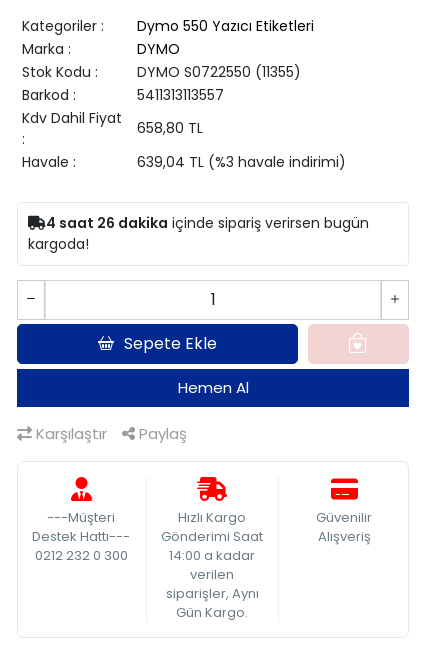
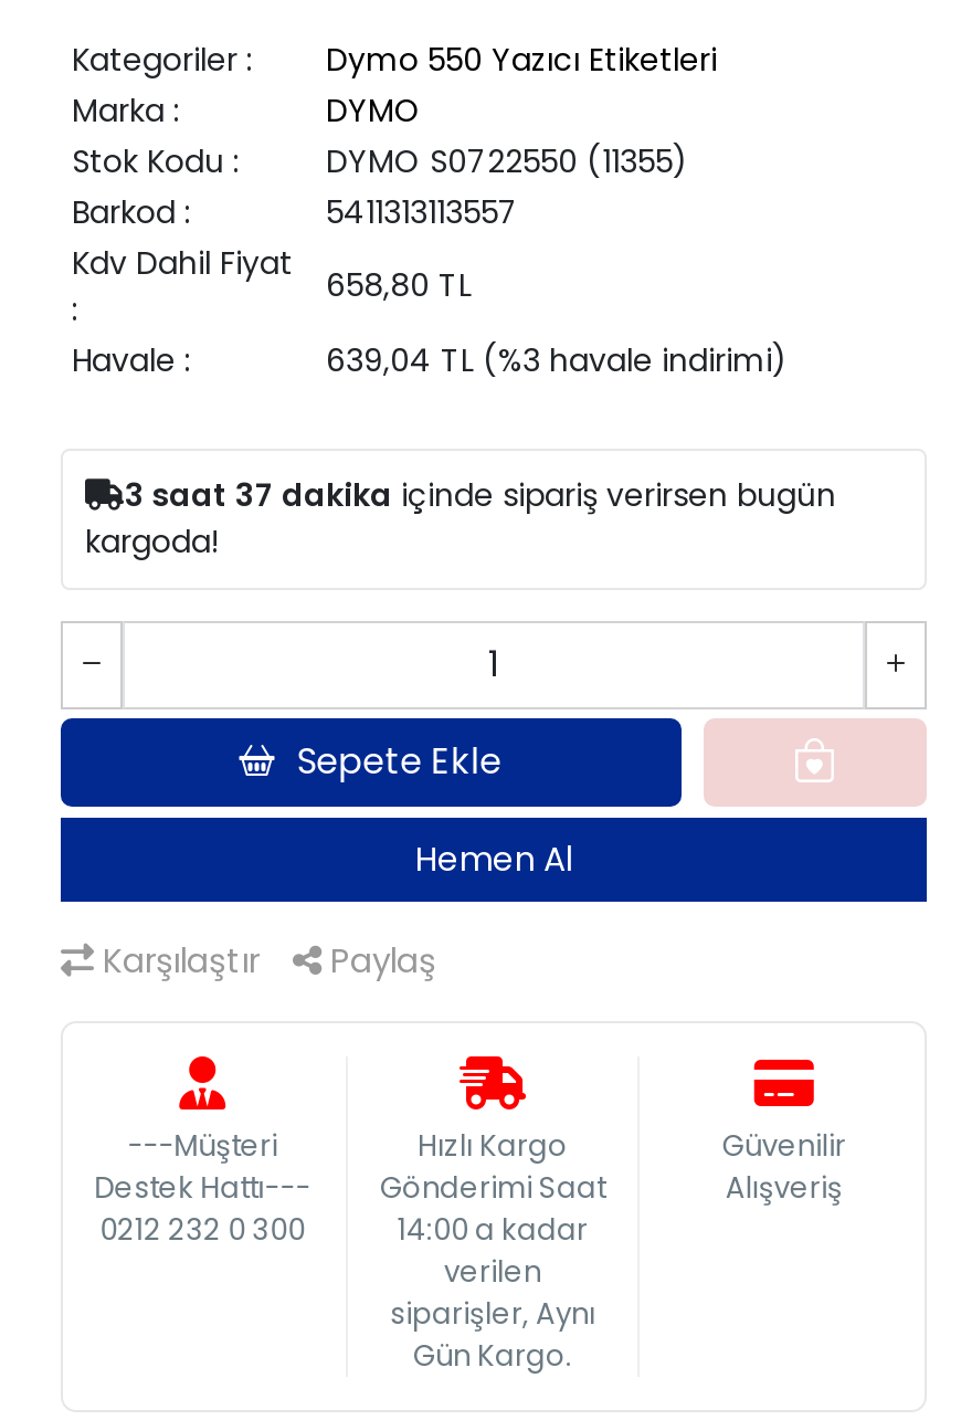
[46,213,369,233] 4 saat 26 dakika içinde sipariş verirsen bugün -> [125,473,836,517] 3 saat 37 dakika içinde sipariş verirsen bugün

